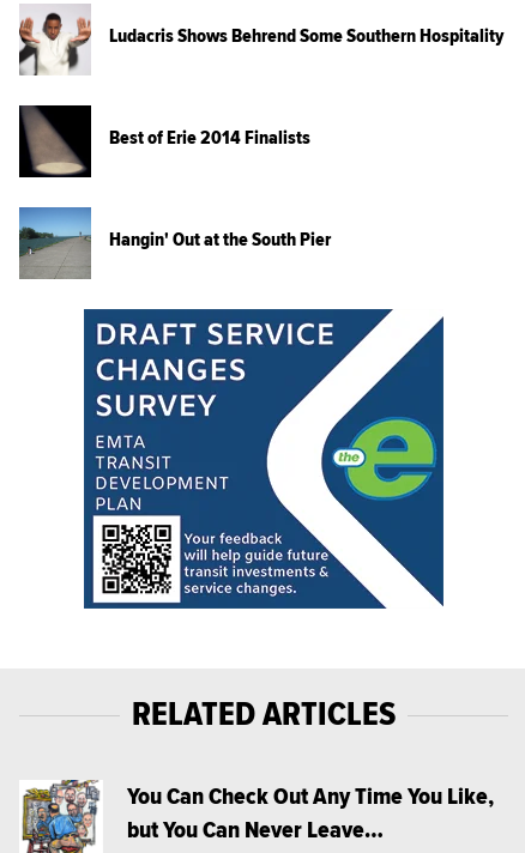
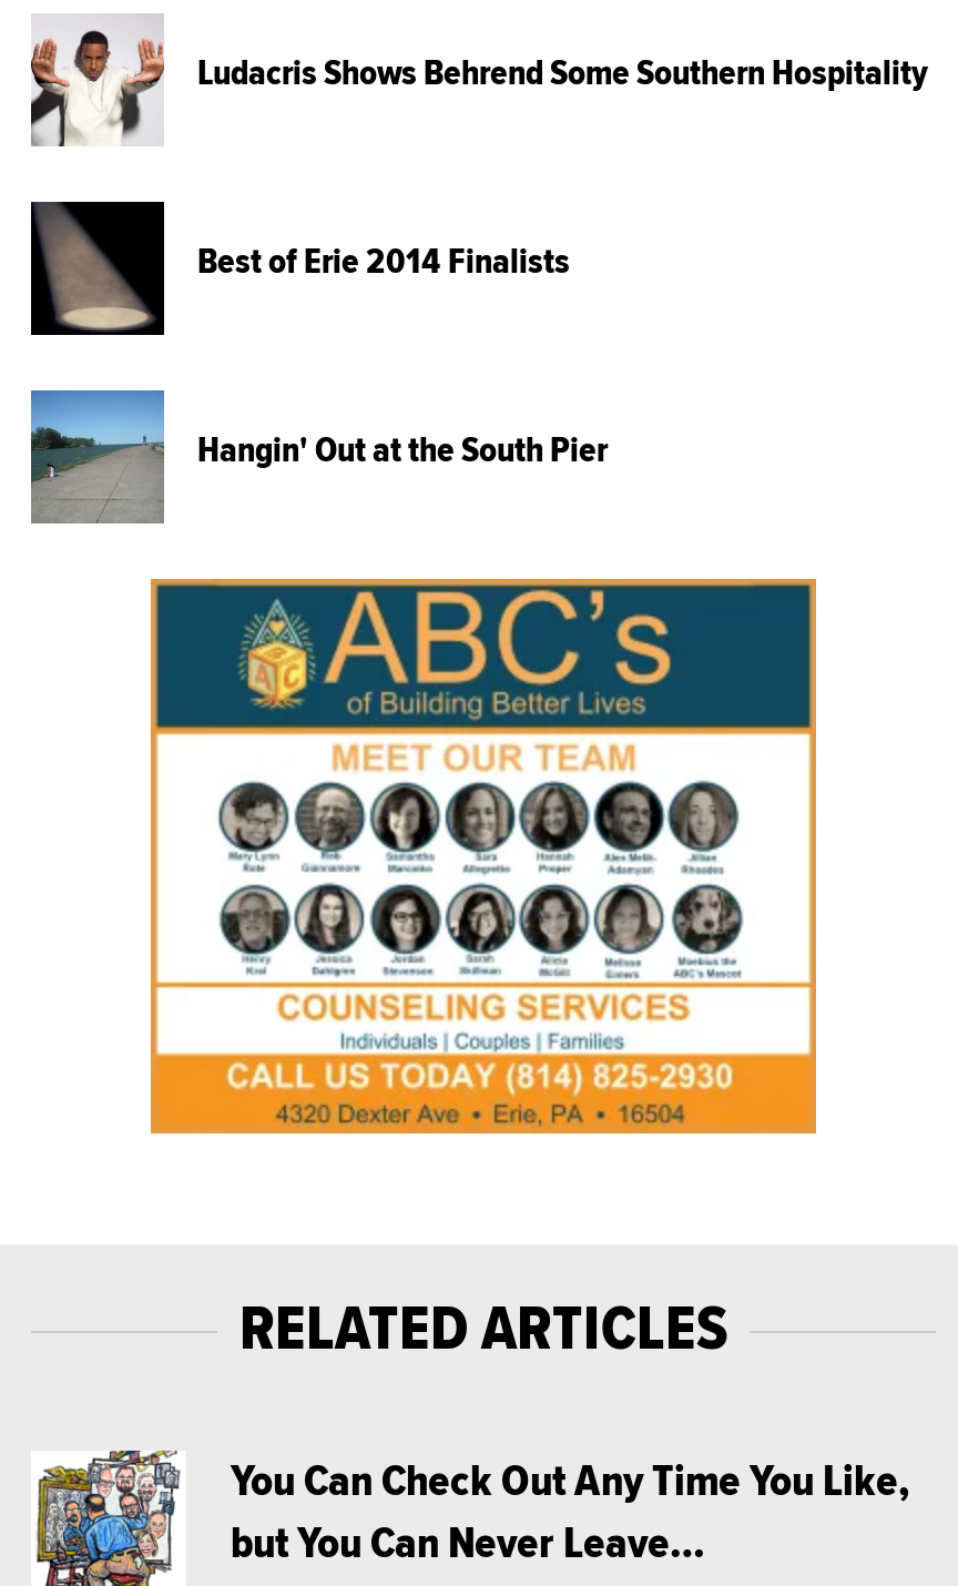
[83,308,445,610] [image] -> [149,577,818,1136] [image]

